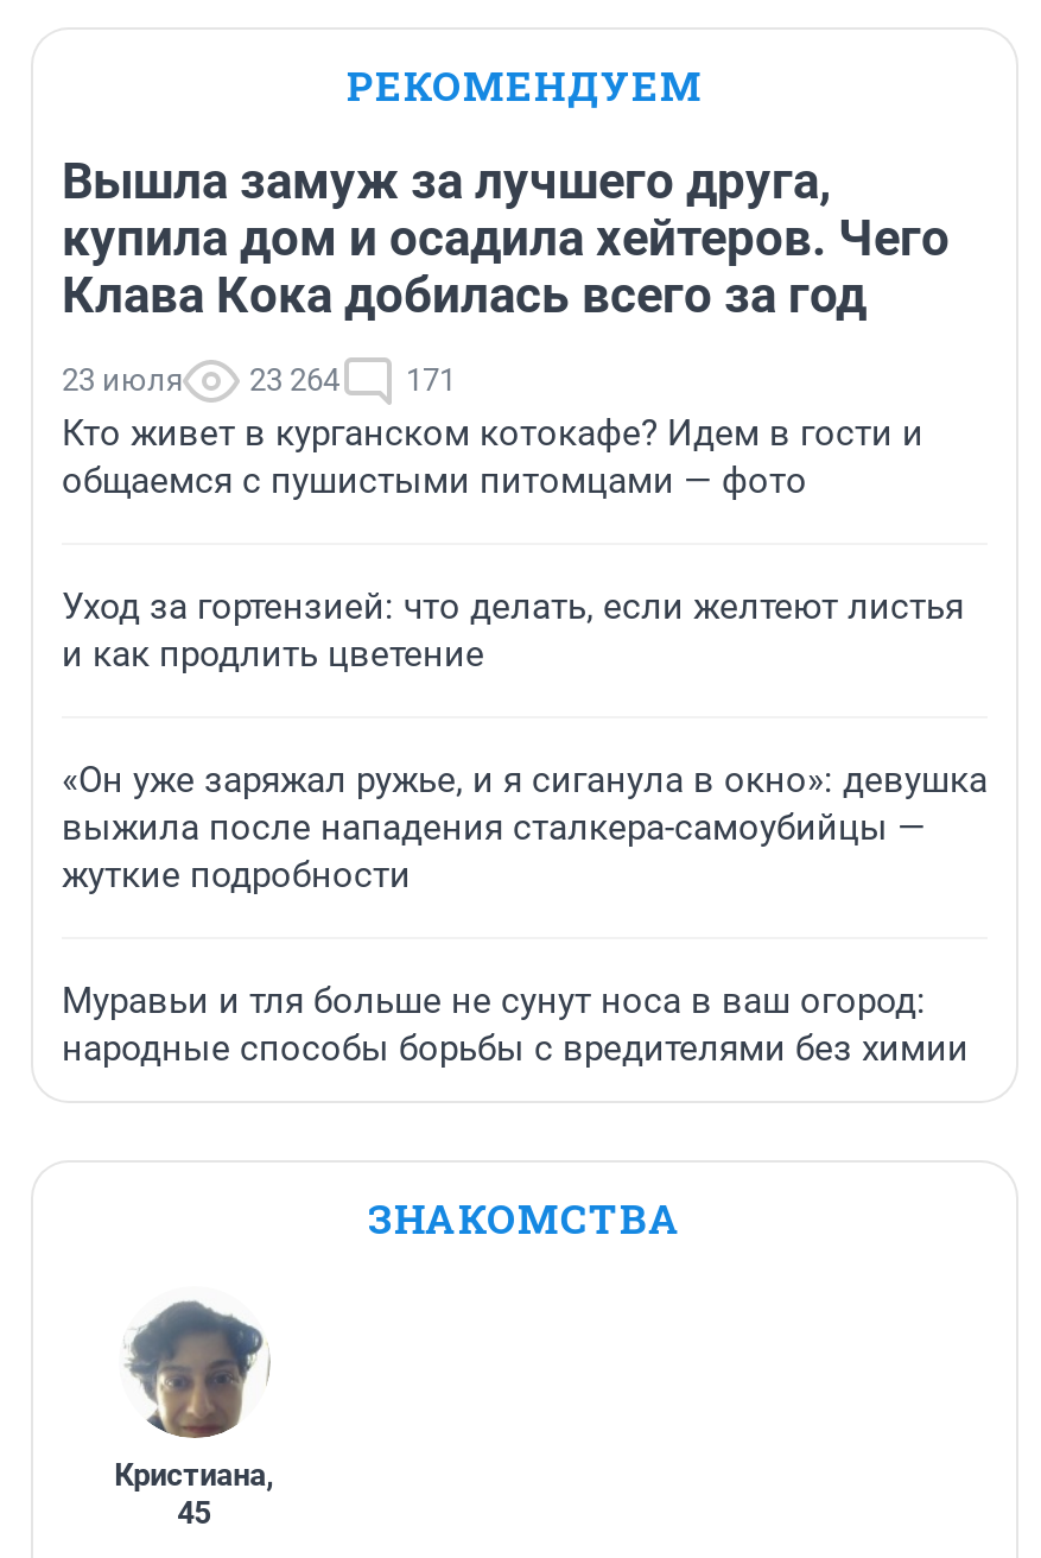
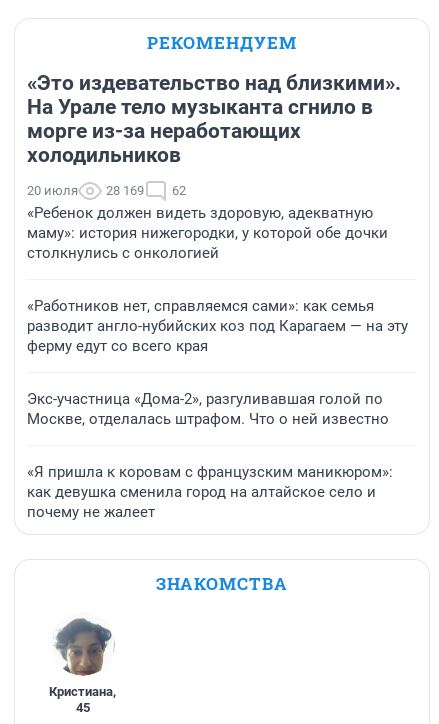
[62,153,950,324] Вышла замуж за лучшего друга, | купила дом и осадила хейтеров. Чего | Клава Кока добилась всего за год -> [27,71,401,167] «Это издевательство над близкими». | На Урале тело музыканта сгнило в | морге из-за неработающих | холодильников
[62,362,923,503] 23 июля | 23 264 | 171 | Кто живет в курганском котокафе? Идем в гости и | общаемся с пушистыми питомцами — фото -> [27,183,388,262] 20 июля | 28 169 | 62 | «Ребенок должен видеть здоровую, адекватную | маму»: история нижегородки, у которой обе дочки | столкнулись с онкологией
[62,586,964,676] Уход за гортензией: что делать, если желтеют листья | и как продлить цветение -> [27,297,408,355] «Работников нет, справляемся сами»: как семья | разводит англо-нубийских коз под Карагаем — на эту | ферму едут со всего края
[62,759,988,897] «Он уже заряжал ружье, и я сиганула в окно»: девушка | выжила после нападения сталкера-самоубийцы — | жуткие подробности -> [27,390,389,428] Экс-участница «Дома-2», разгуливавшая голой по | Москве, отделалась штрафом. Что о ней известно
[62,980,969,1070] Муравьи и тля больше не сунут носа в ваш огород: | народные способы борьбы с вредителями без химии -> [27,463,393,521] «Я пришла к коровам с французским маникюром»: | как девушка сменила город на алтайское село и | почему не жалеет

